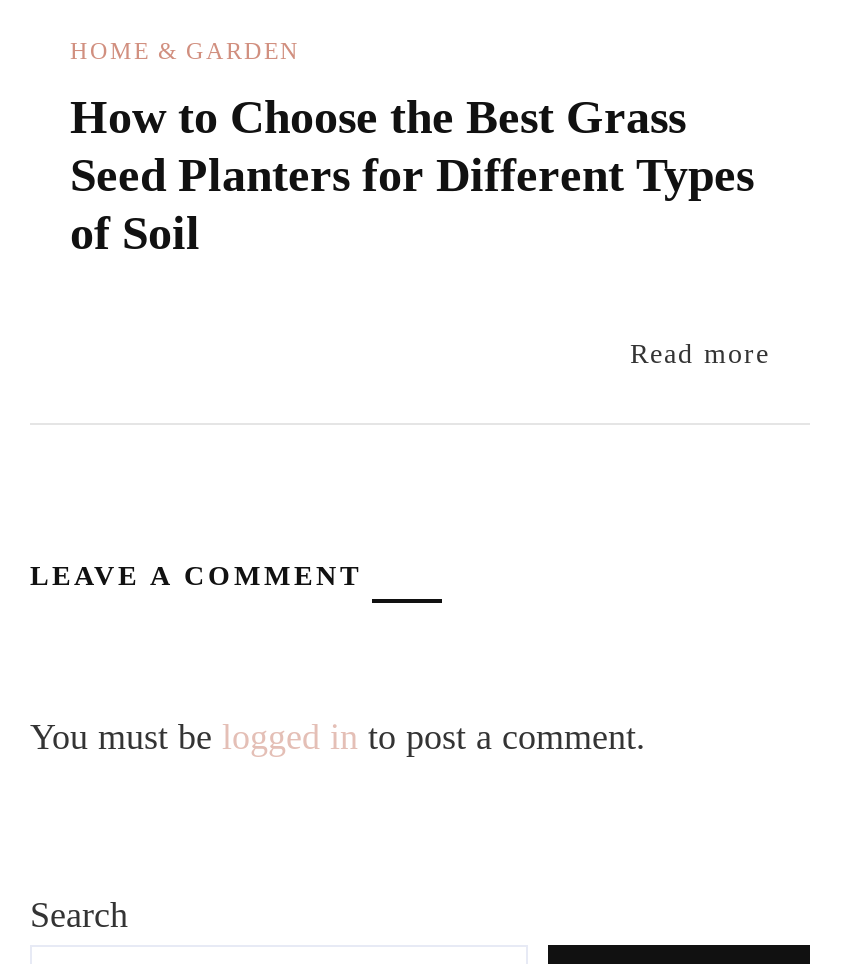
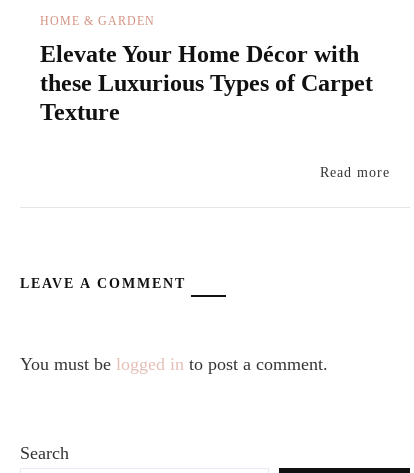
[70,90,754,258] How to Choose the Best Grass | Seed Planters for Different Types | of Soil -> [40,41,373,125] Elevate Your Home Décor with | these Luxurious Types of Carpet | Texture

